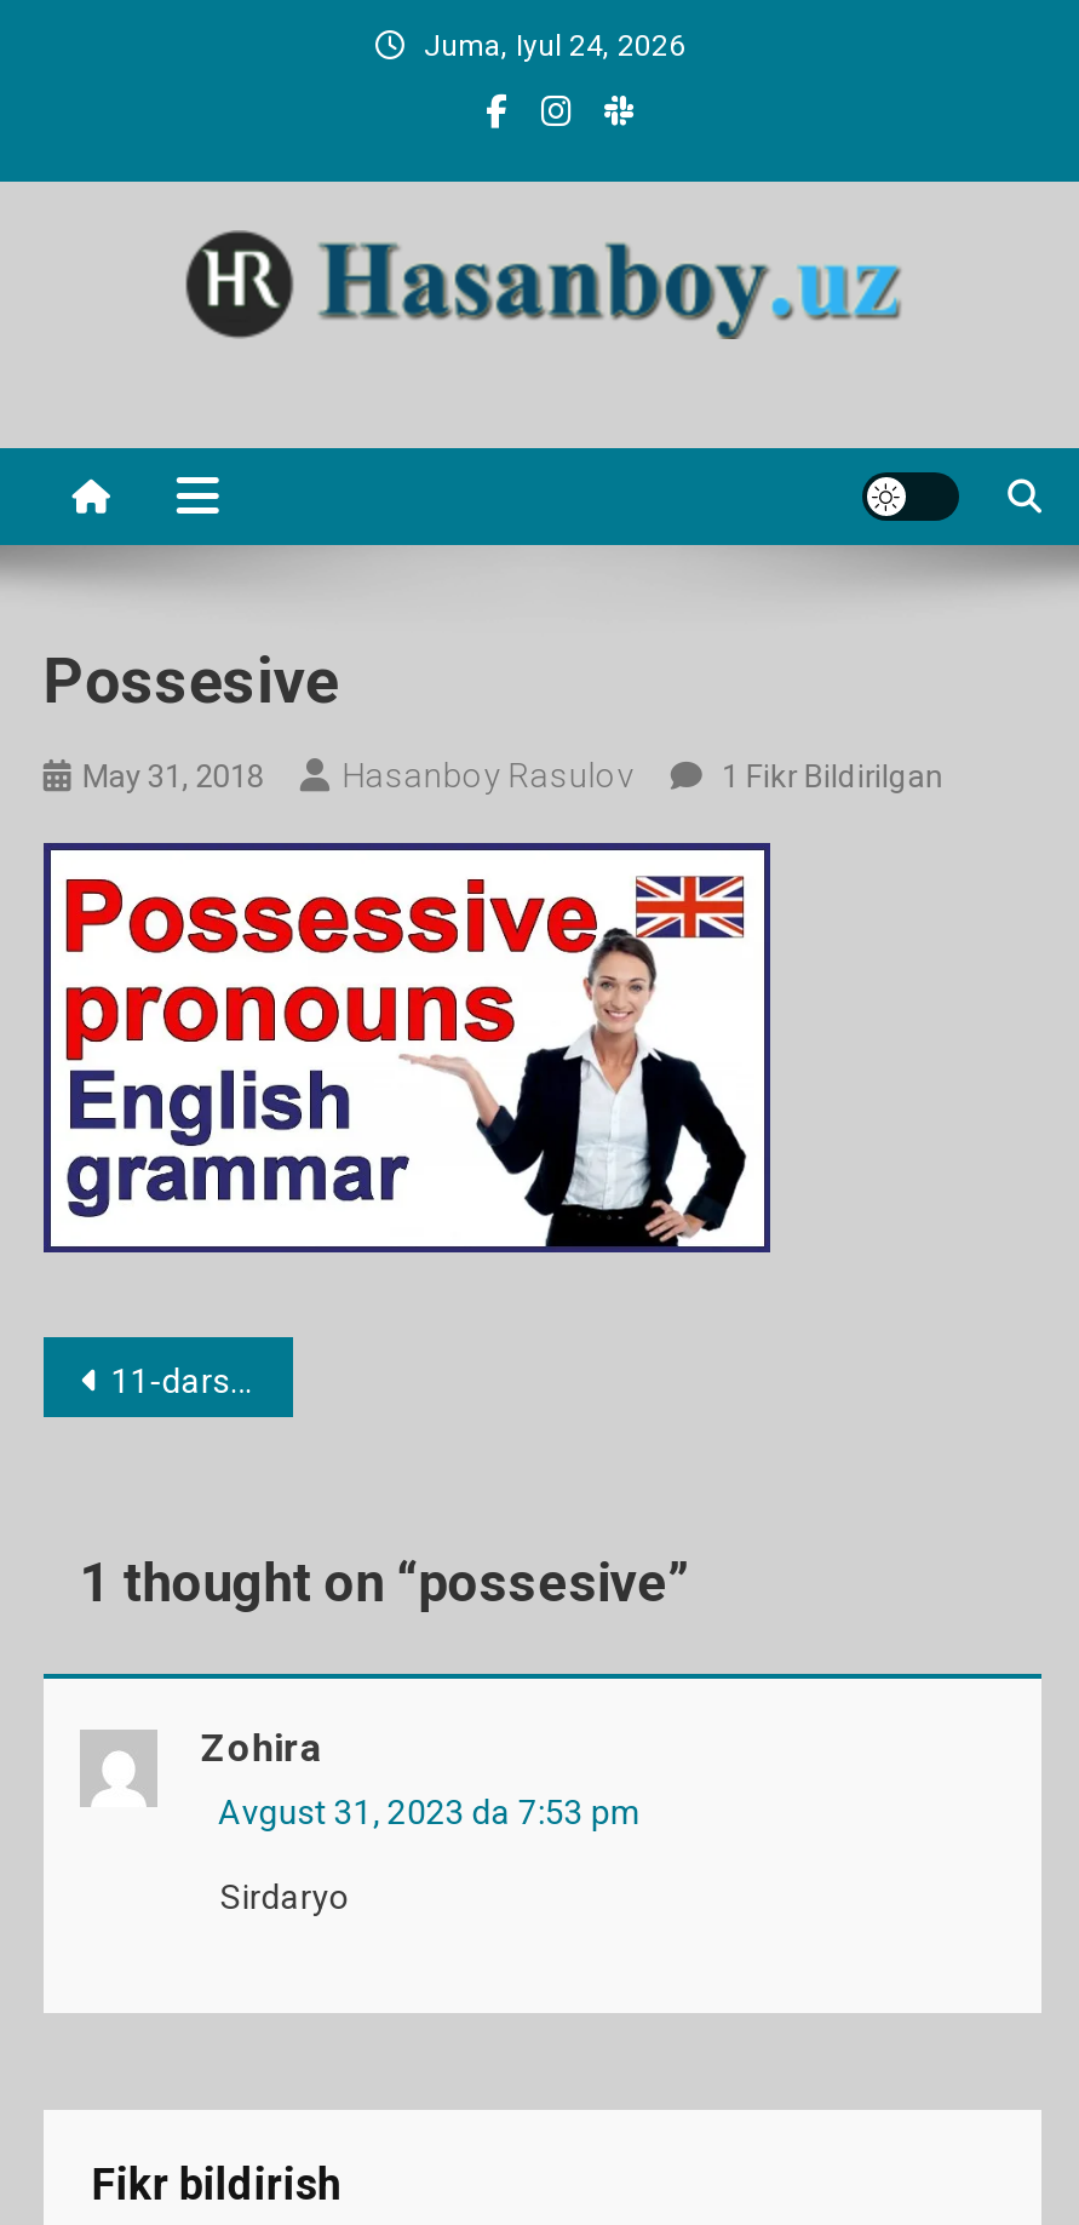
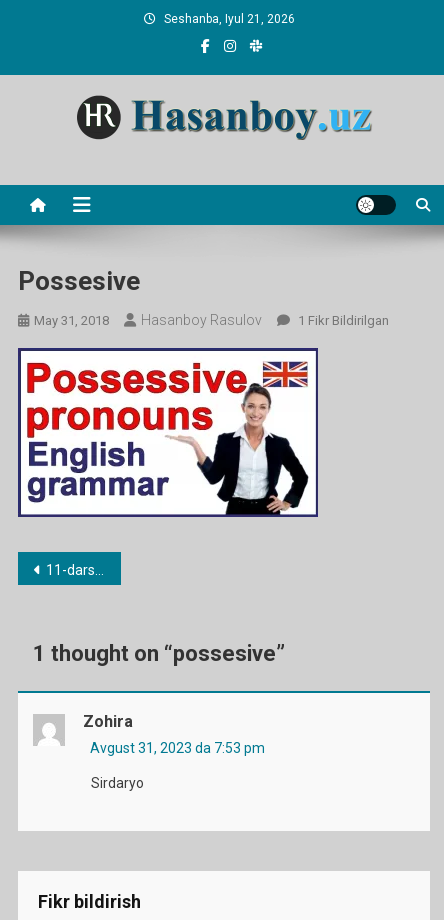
[424,29,685,63] Juma, Iyul 24, 2026 -> [163,12,294,26] Seshanba, Iyul 21, 2026

